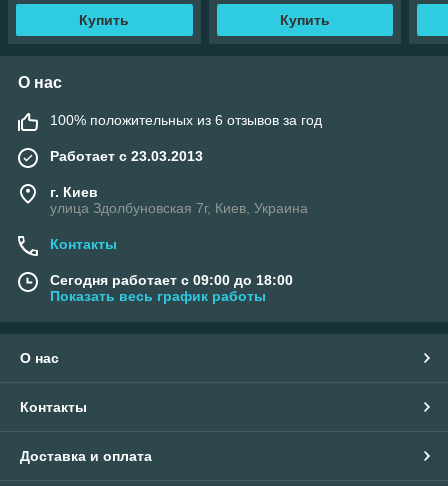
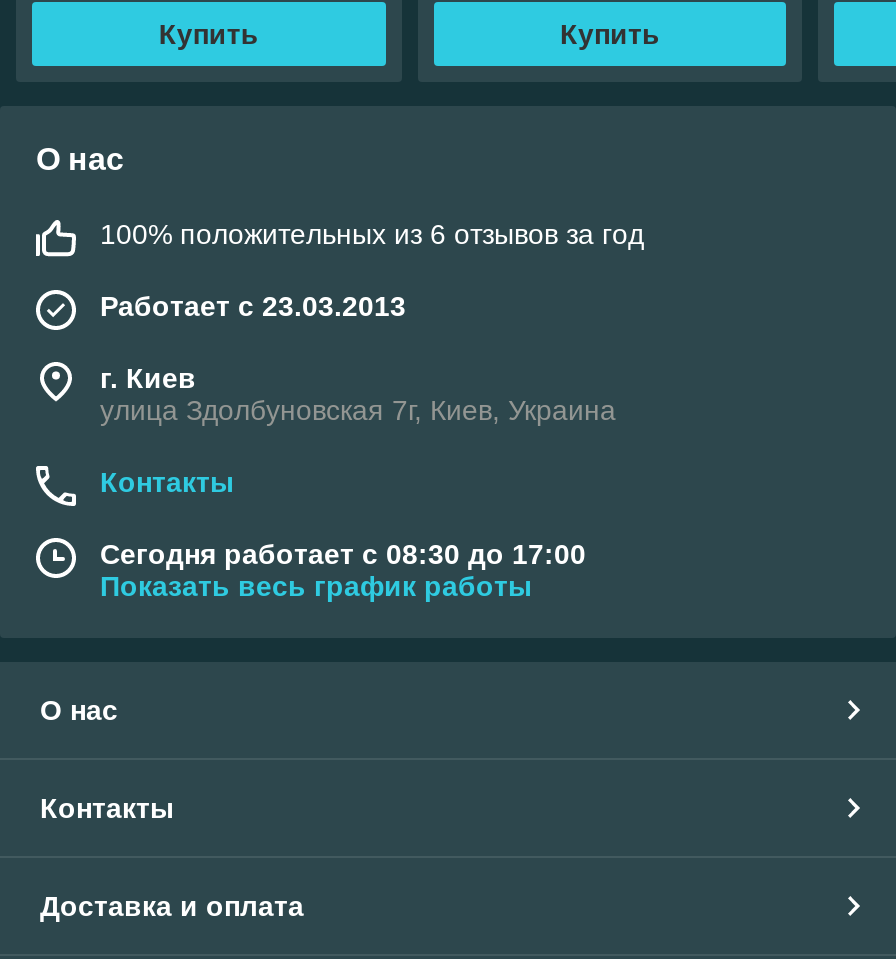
[50,272,293,288] Сегодня работает с 09:00 до 18:00 -> [100,539,586,571] Сегодня работает с 08:30 до 17:00

